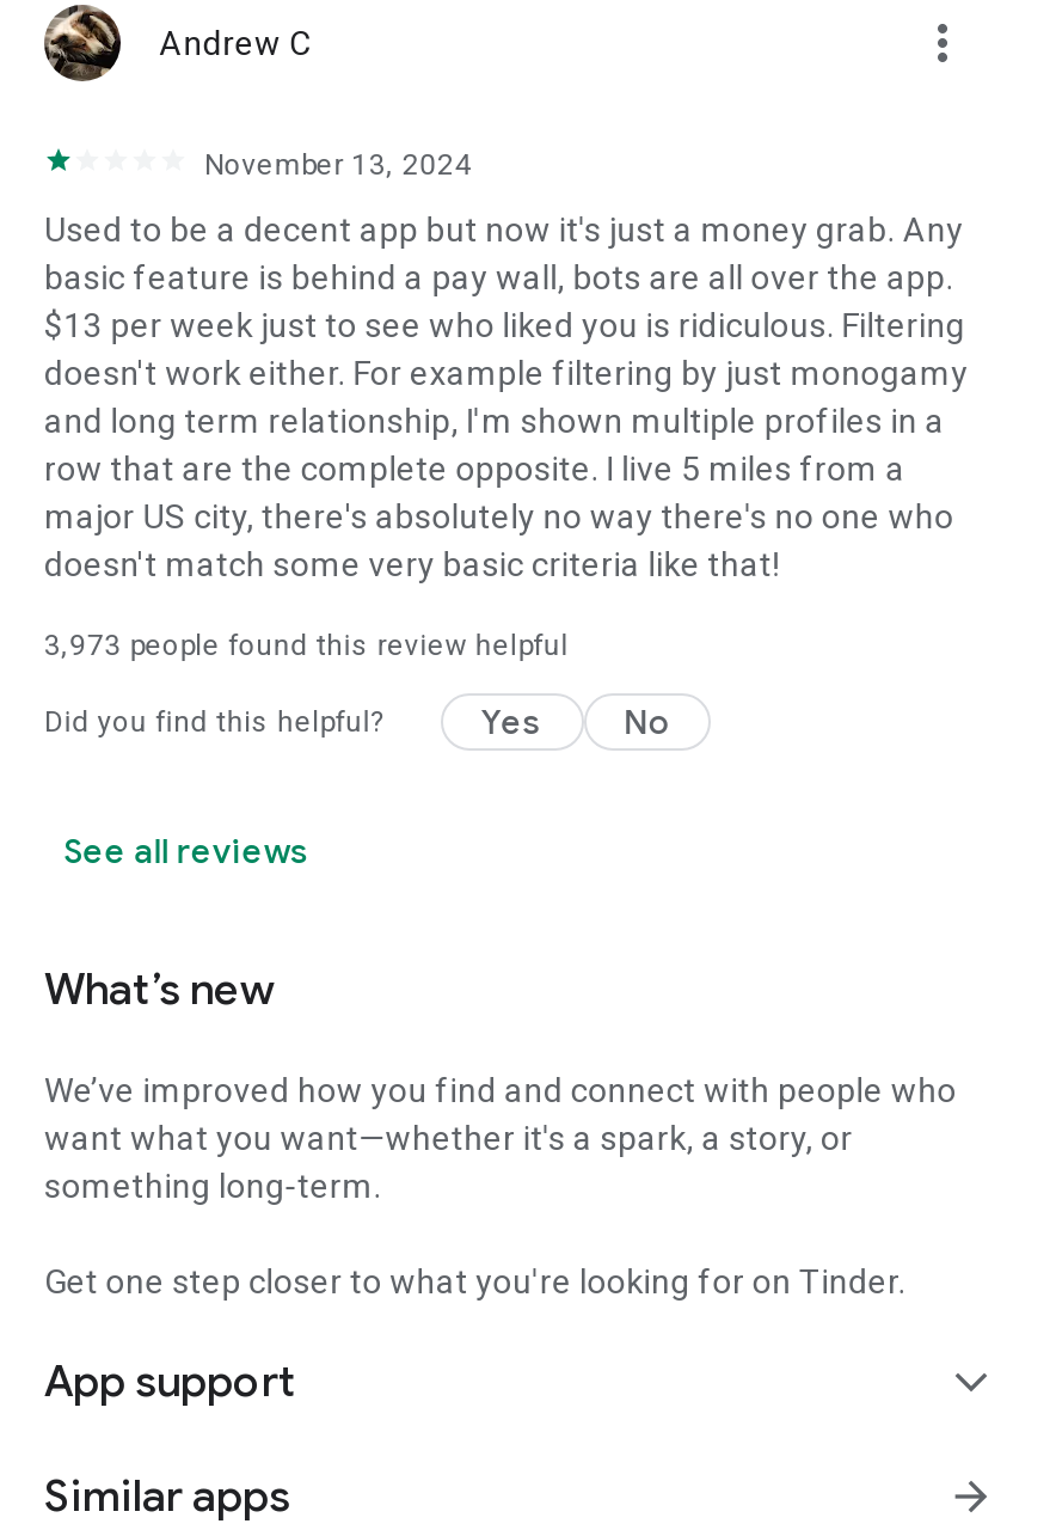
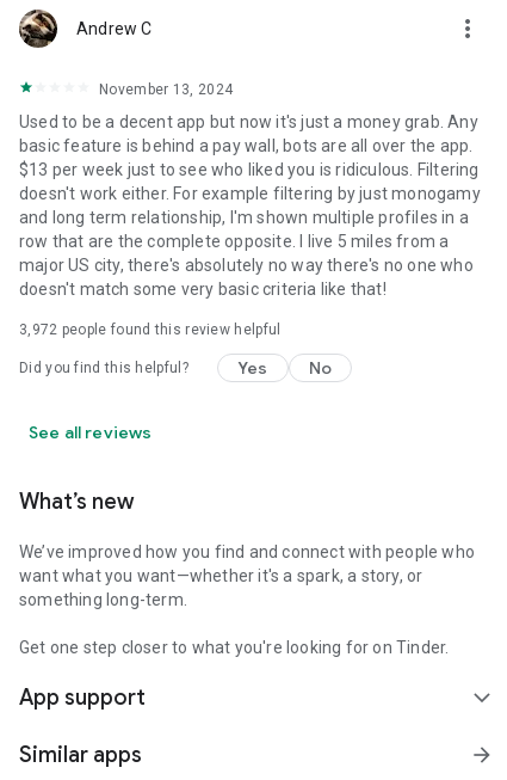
[44,629,568,663] 3,973 people found this review helpful -> [19,321,281,338] 3,972 people found this review helpful

